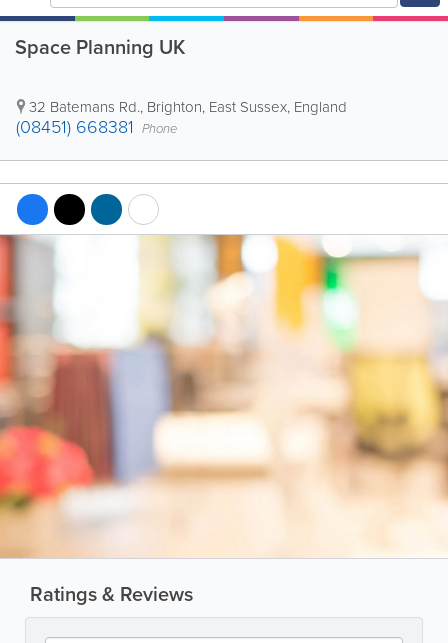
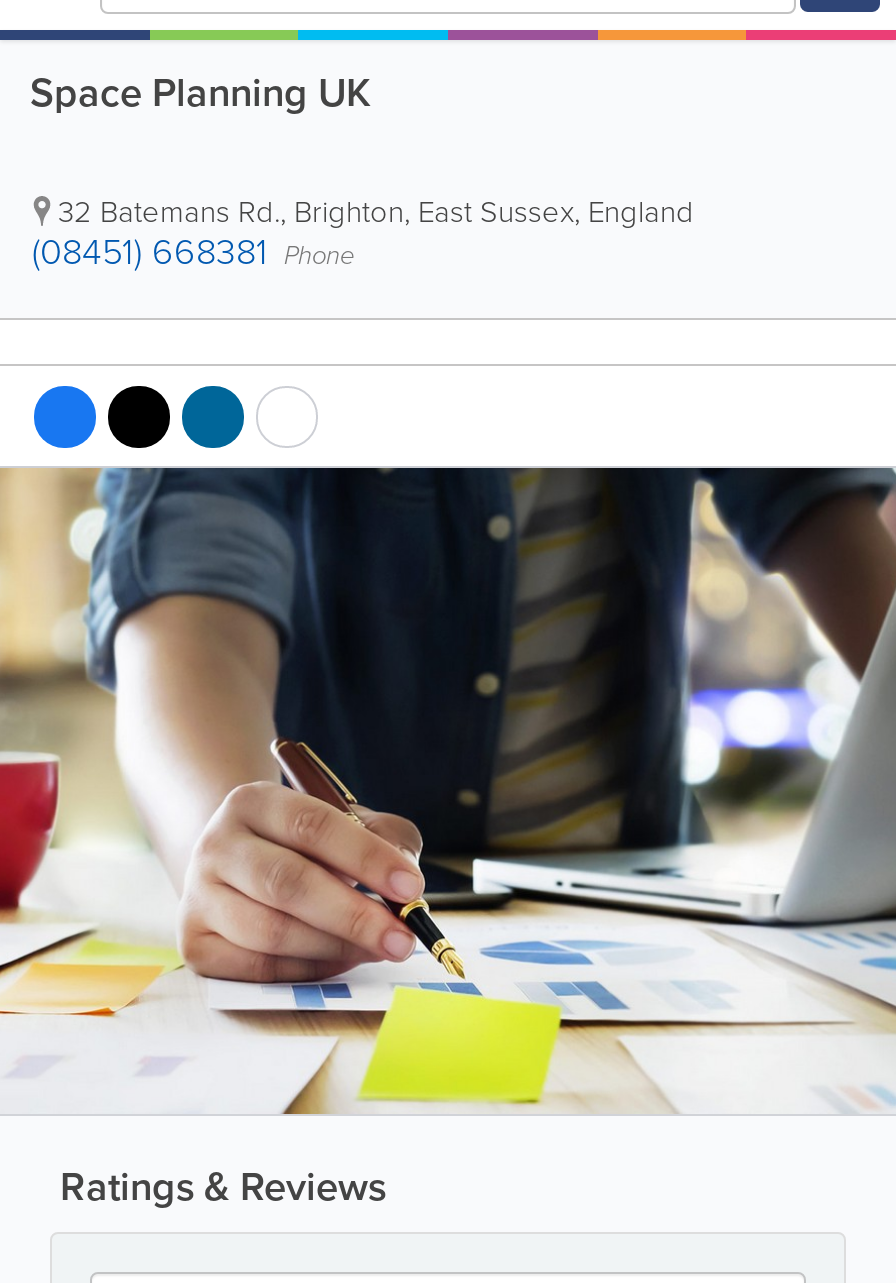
[3,234,445,559] [image] -> [6,466,890,1116] [image]

